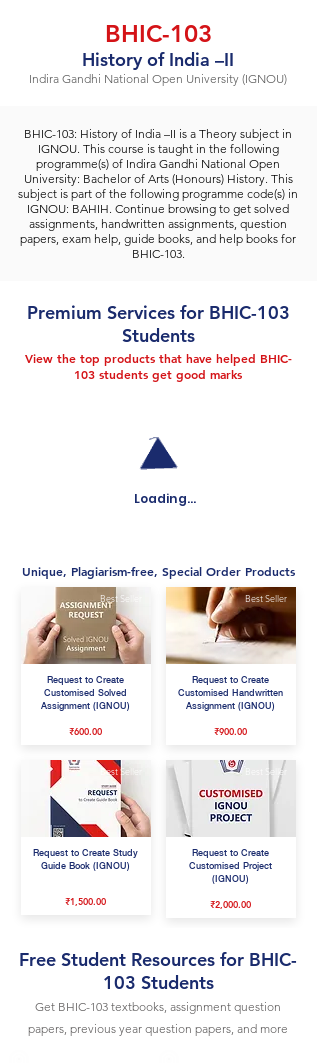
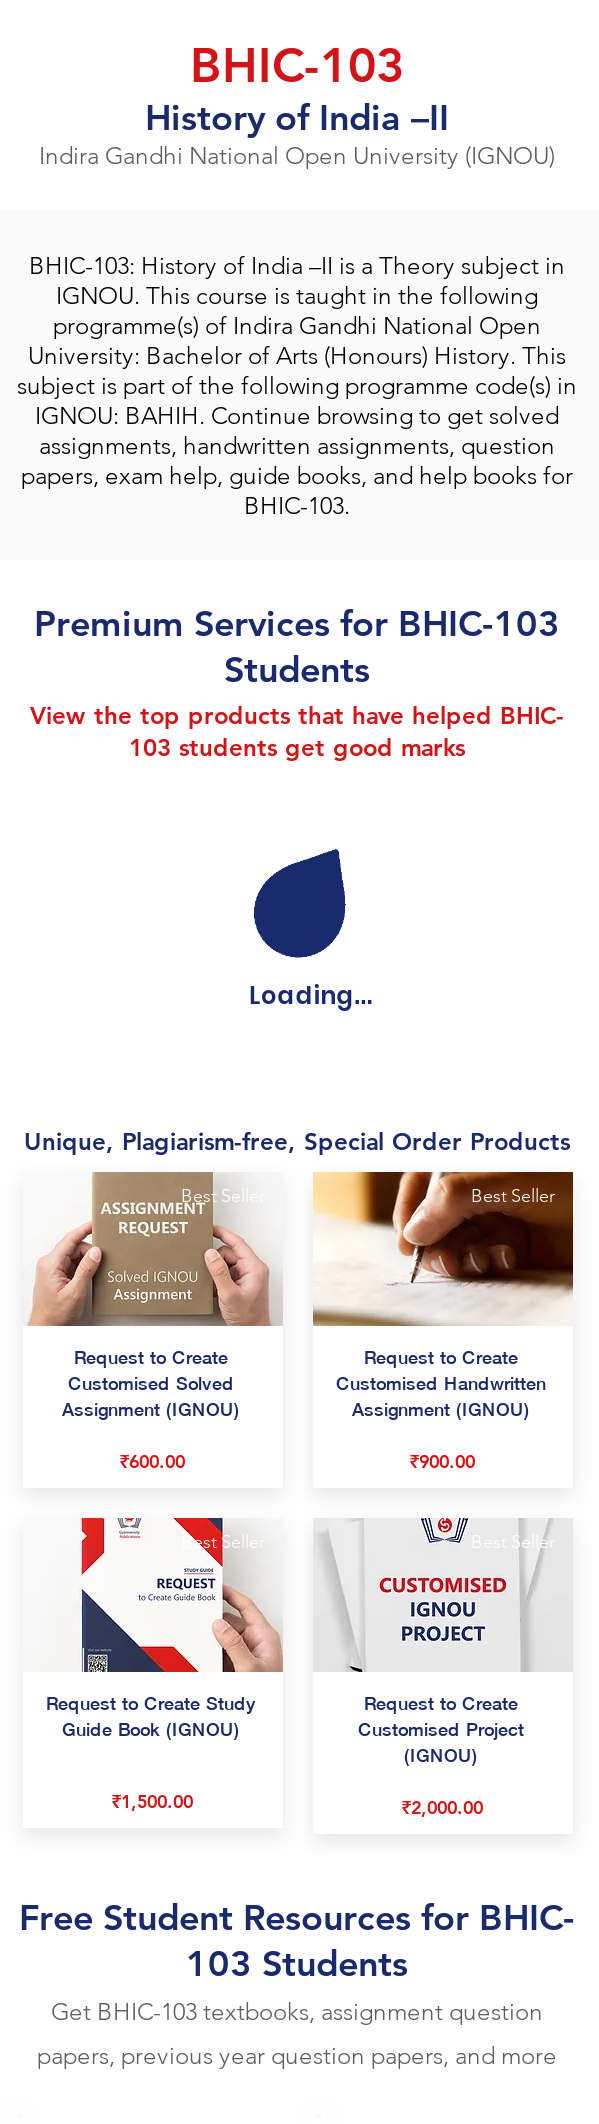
[136,426,182,480] [image] -> [251,848,347,960] [image]

